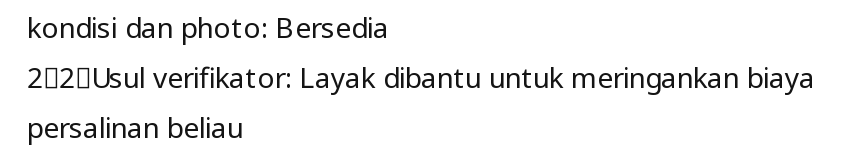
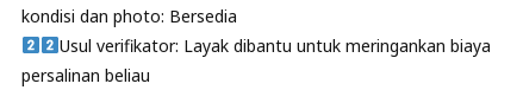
[27,58,815,96] 2⃣2⃣Usul verifikator: Layak dibantu untuk meringankan biaya -> [59,34,491,57] Usul verifikator: Layak dibantu untuk meringankan biaya

